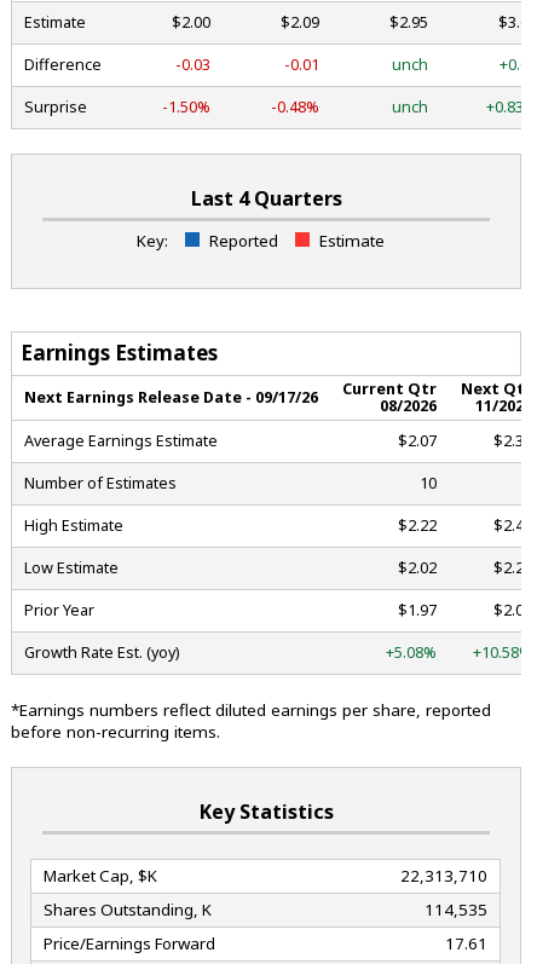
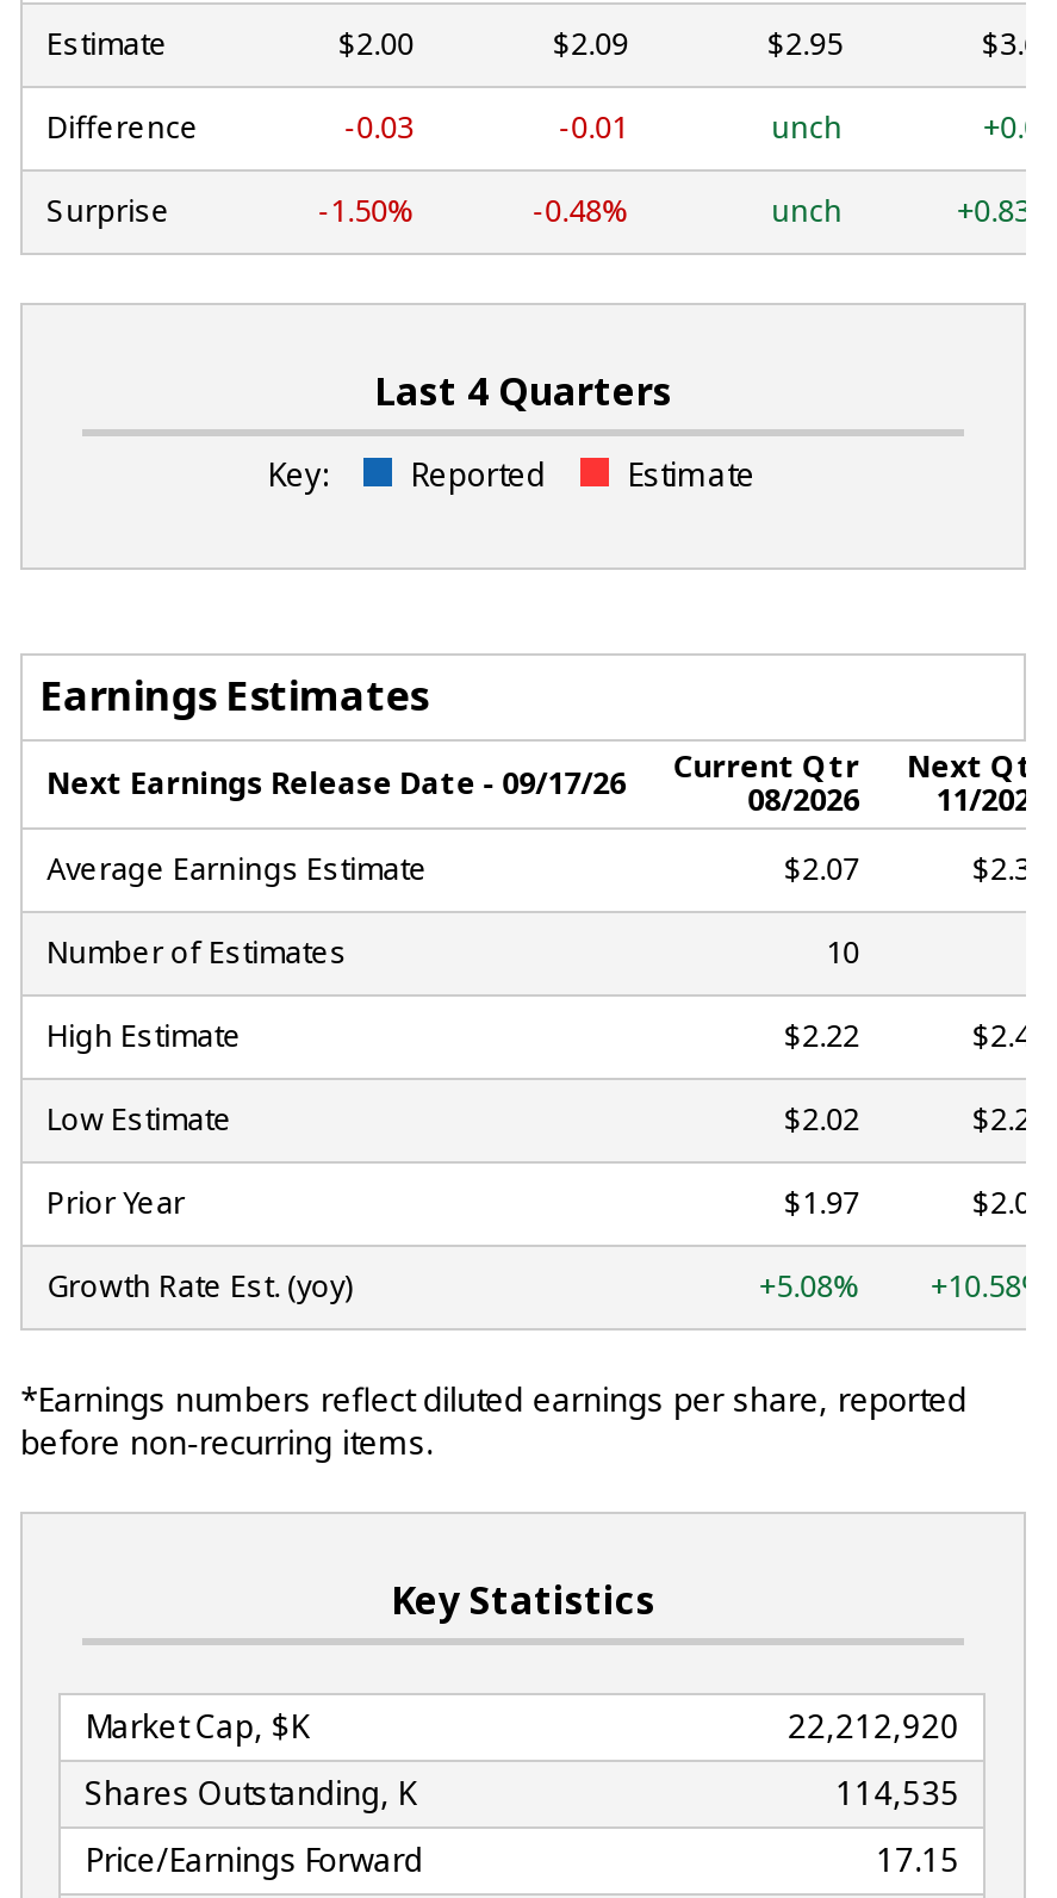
[400,864,488,886] 22,313,710 -> [788,1704,960,1747] 22,212,920
[445,932,488,954] 17.61 -> [876,1837,960,1880] 17.15

